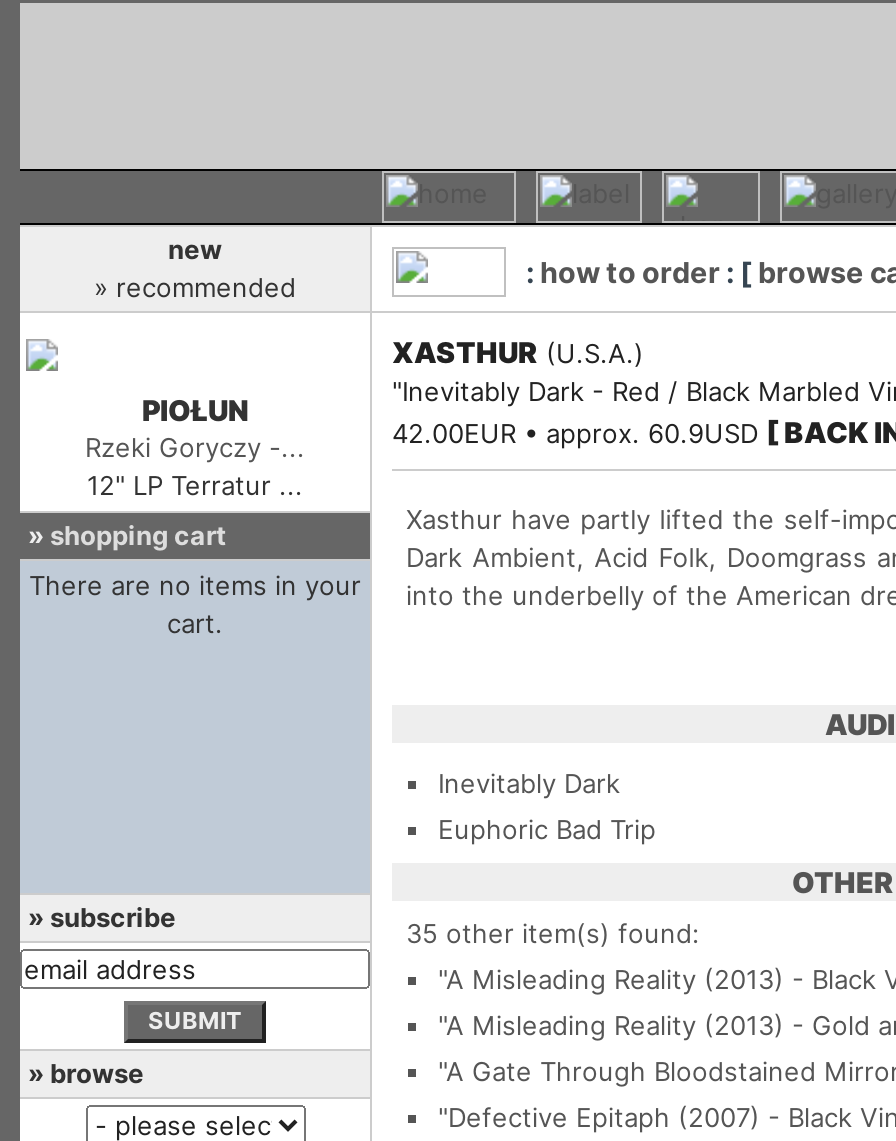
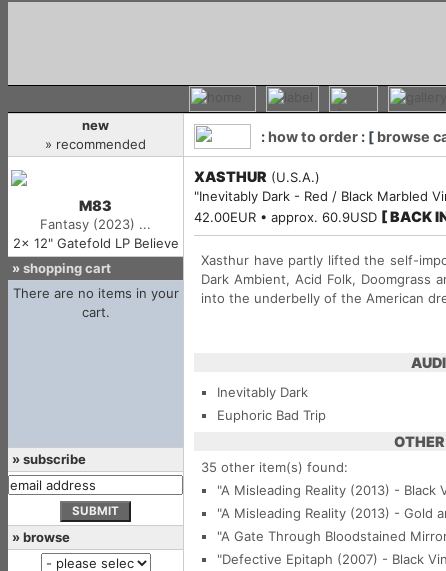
[85,393,305,501] PIOŁUN | Rzeki Goryczy -... | 12" LP Terratur ... -> [12,197,178,251] M83 | Fantasy (2023) ... | 2x 12" Gatefold LP Believe

